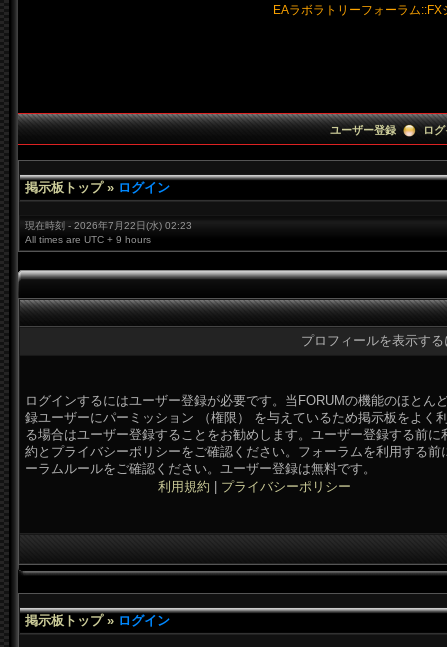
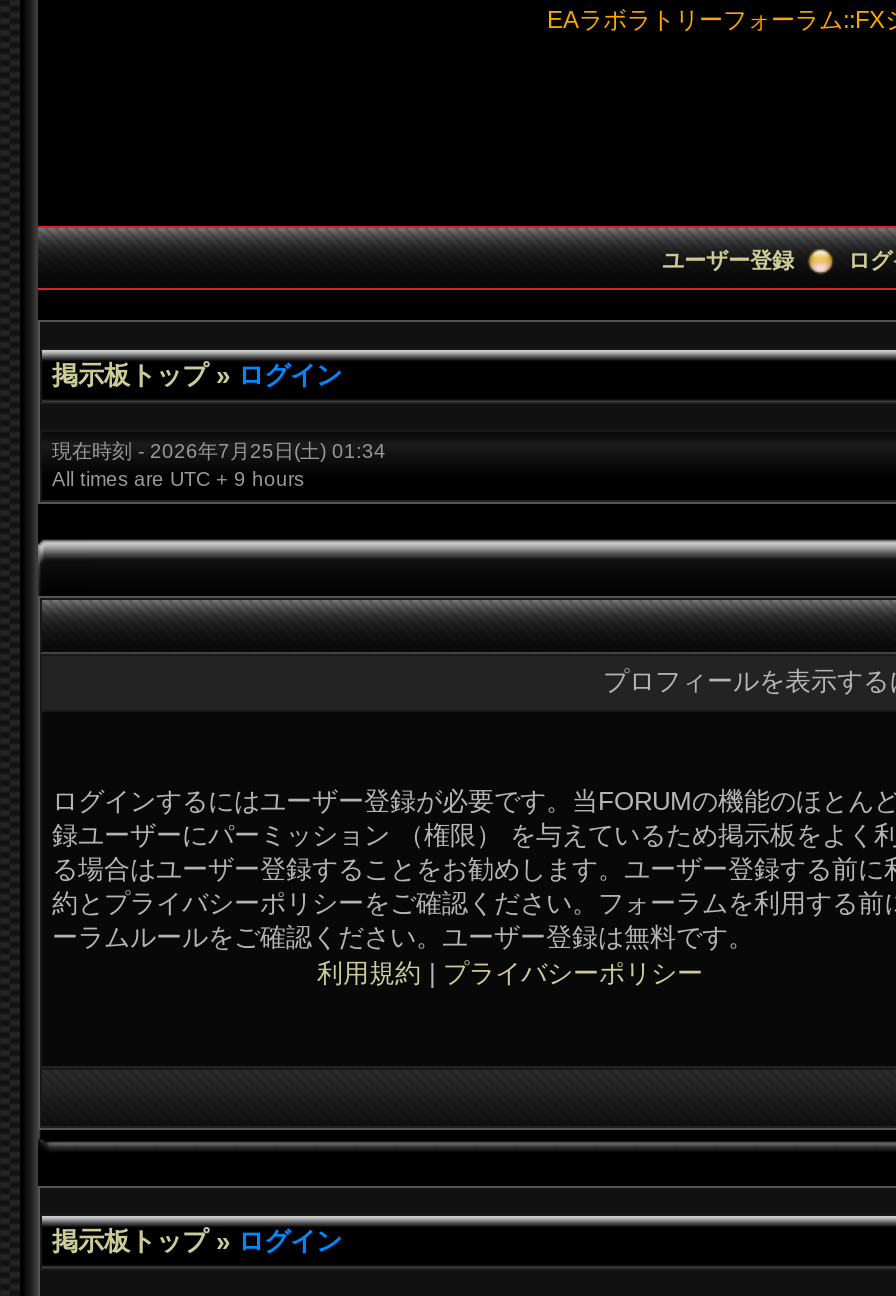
[25,220,192,231] 現在時刻 - 2026年7月22日(水) 02: 23 -> [52,440,386,462] 現在時刻 - 2026年7月25日(土) 01: 34

